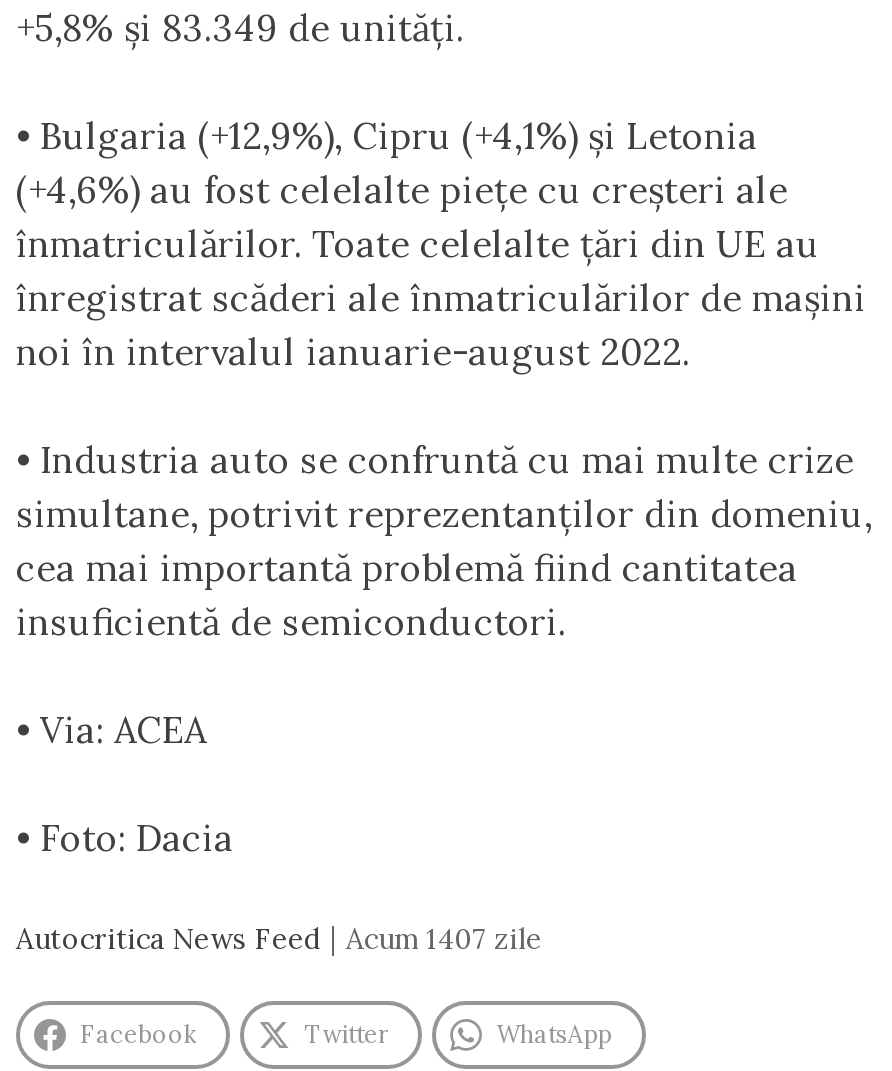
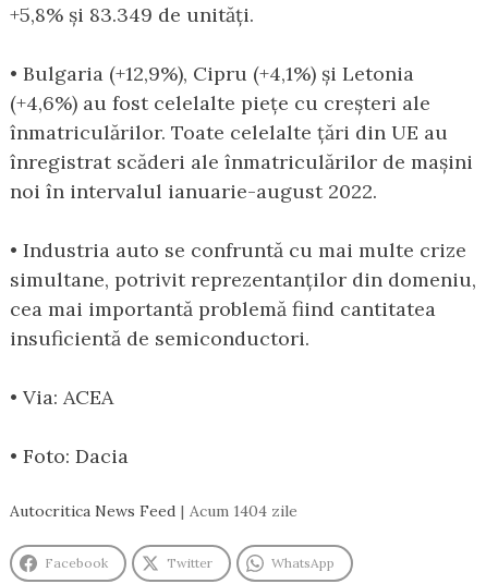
[16,920,542,956] Autocritica News Feed Acum 1407 zile -> [10,501,297,521] Autocritica News Feed Acum 1404 zile

